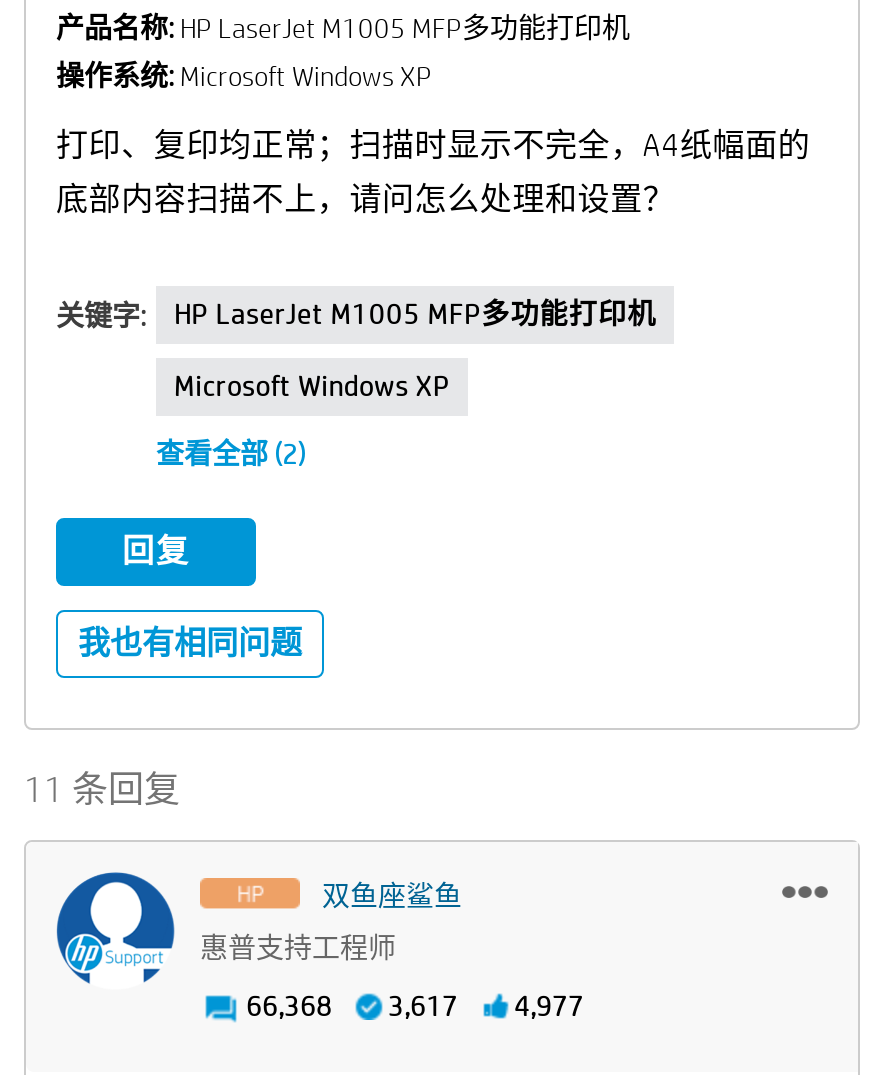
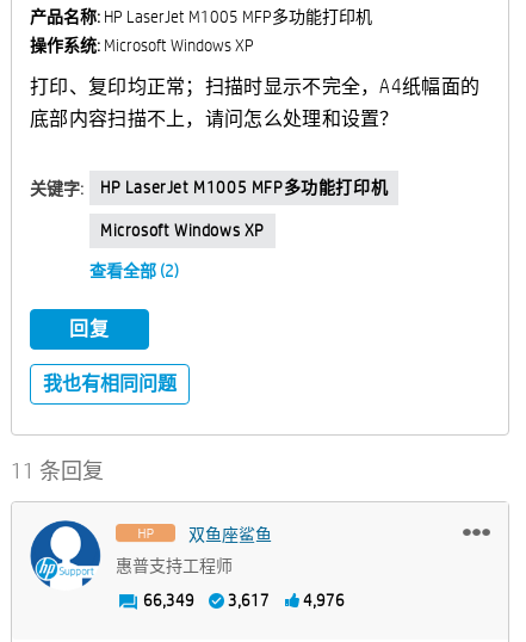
[246,988,338,1024] 66,368 -> [143,589,198,611] 66,349
[514,988,584,1024] 4,977 -> [303,589,345,611] 4,976

